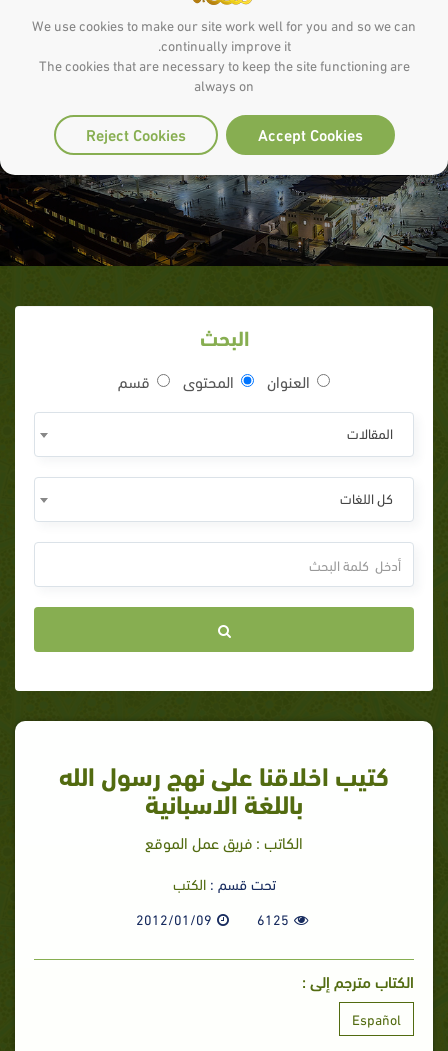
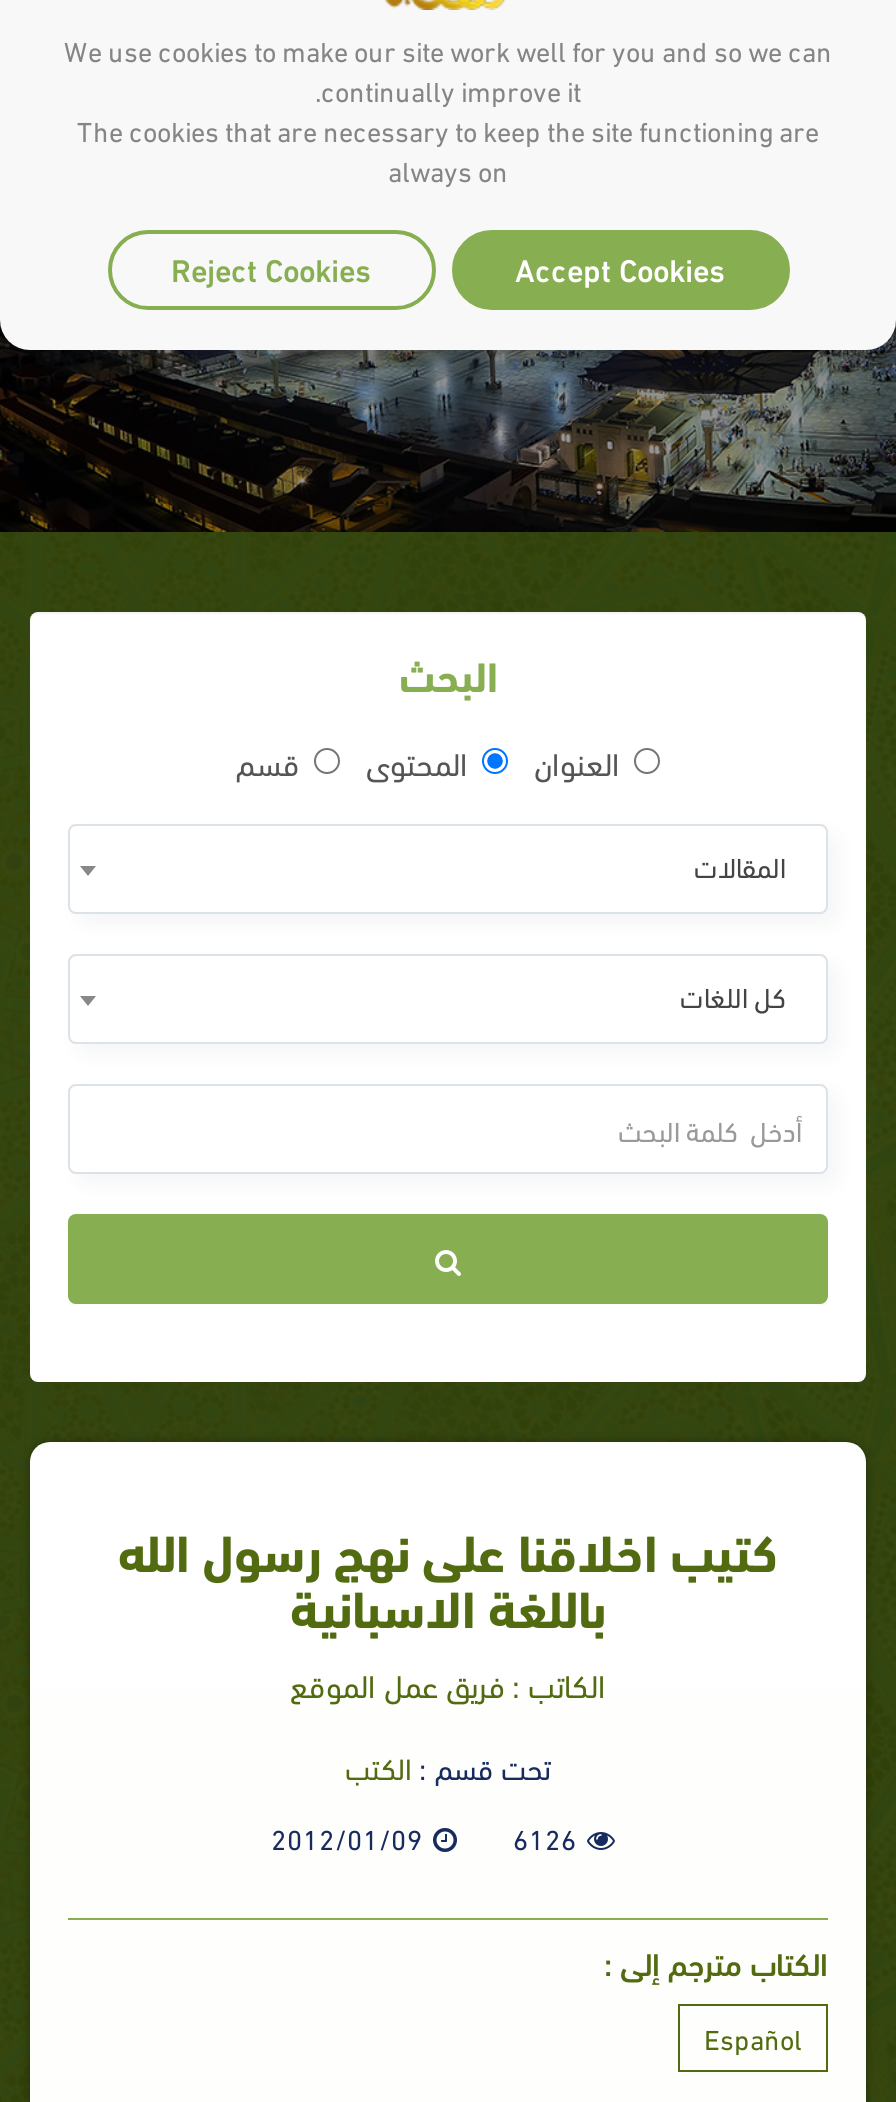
[256,908,288,929] 6125 -> [513,1816,577,1858] 6126

